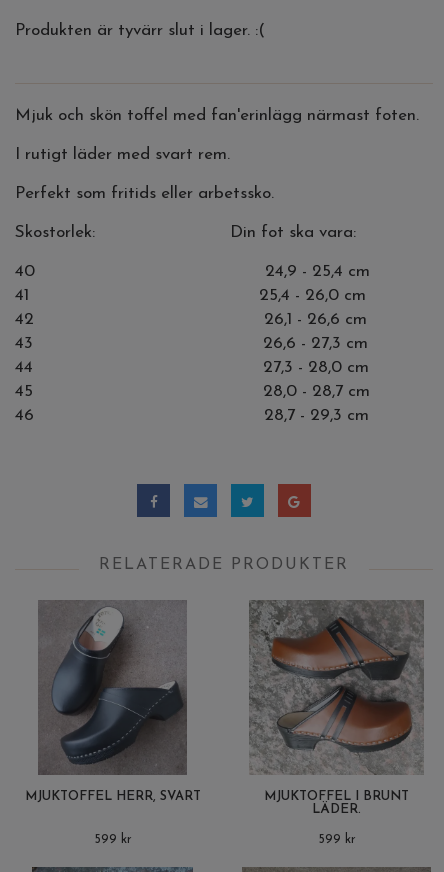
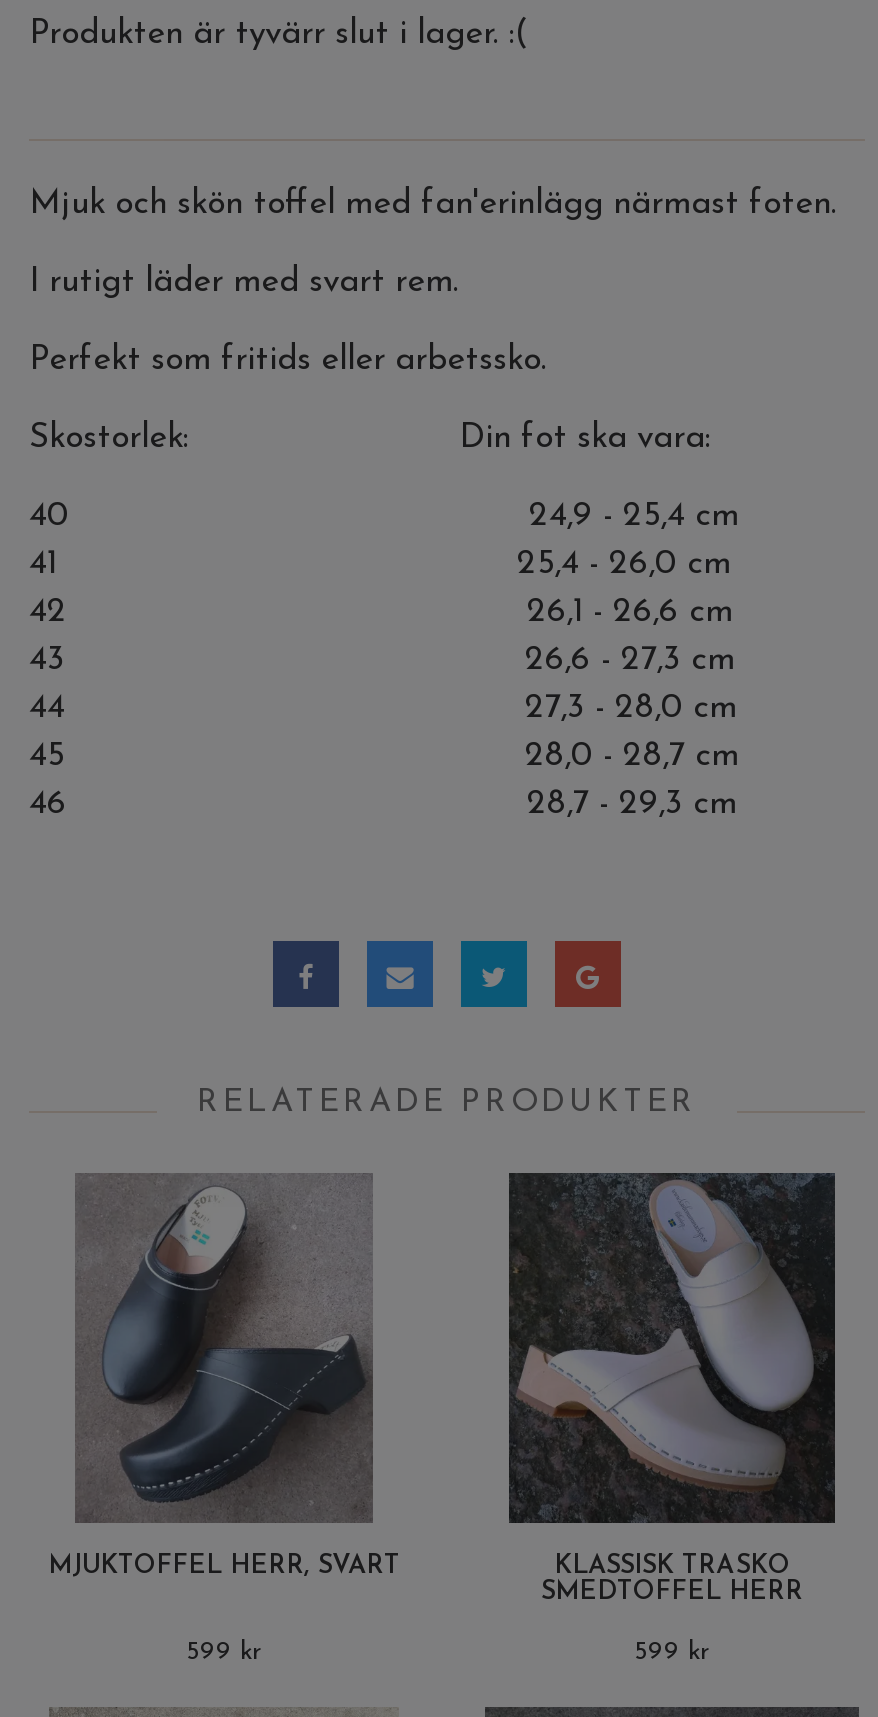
[248,599,425,816] [image] | MJUKTOFFEL I BRUNT | LÄDER. -> [497,1173,847,1605] [image] | KLASSISK TRÄSKO | SMEDTOFFEL HERR

